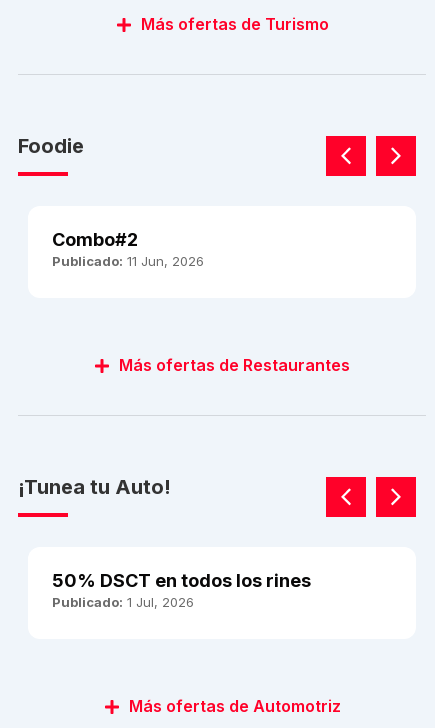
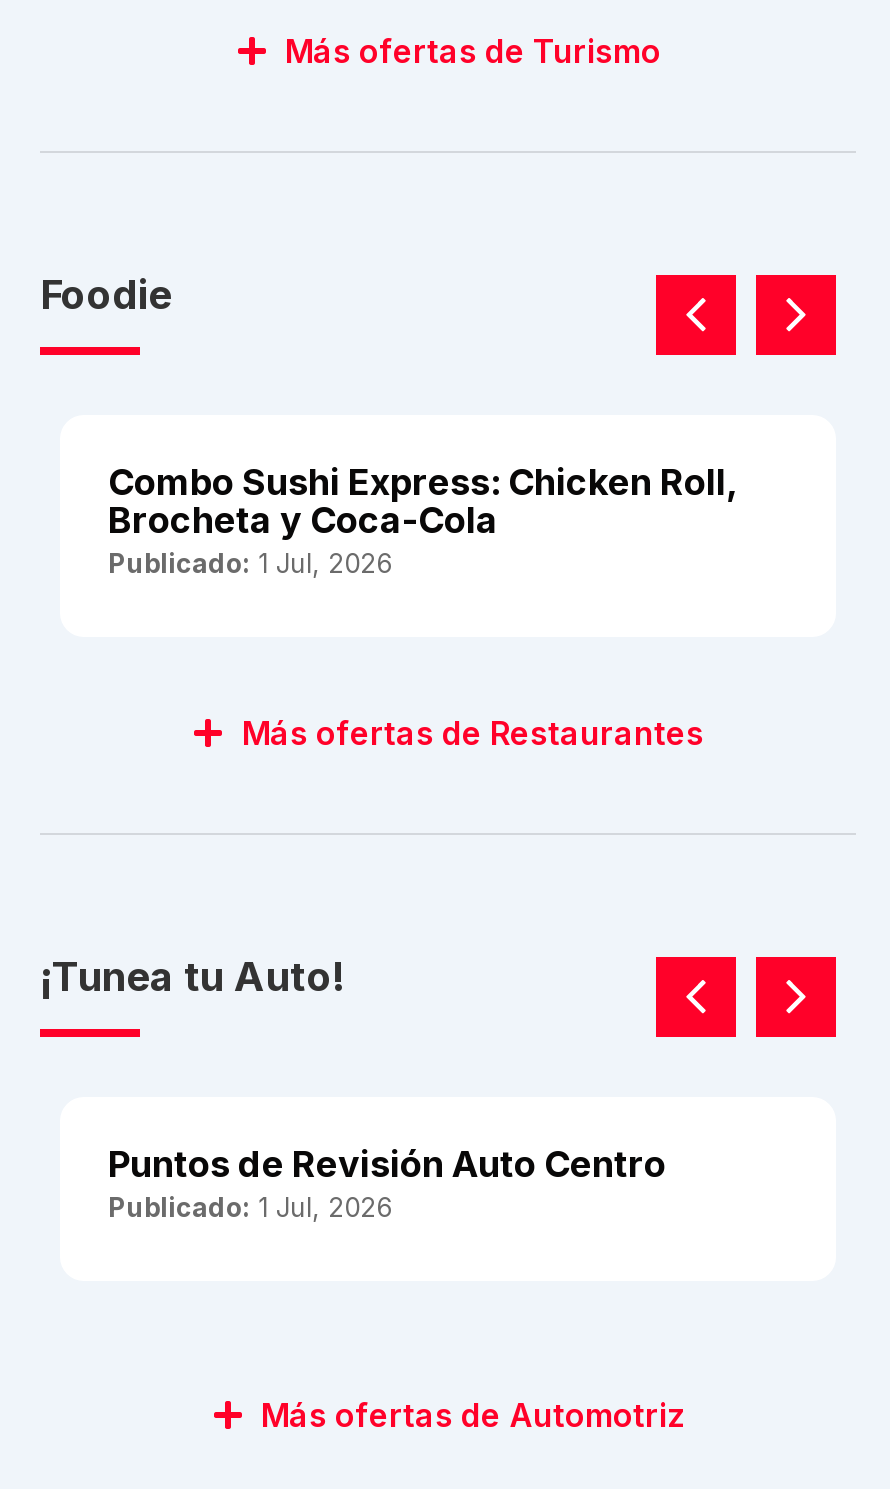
[52,229,204,269] Combo#2 | Publicado: 11 Jun, 2026 -> [108,461,736,579] Combo Sushi Express: Chicken Roll, | Brocheta y Coca-Cola | Publicado: 1 Jul, 2026
[52,570,311,591] 50% DSCT en todos los rines -> [108,1143,666,1185] Puntos de Revisión Auto Centro

